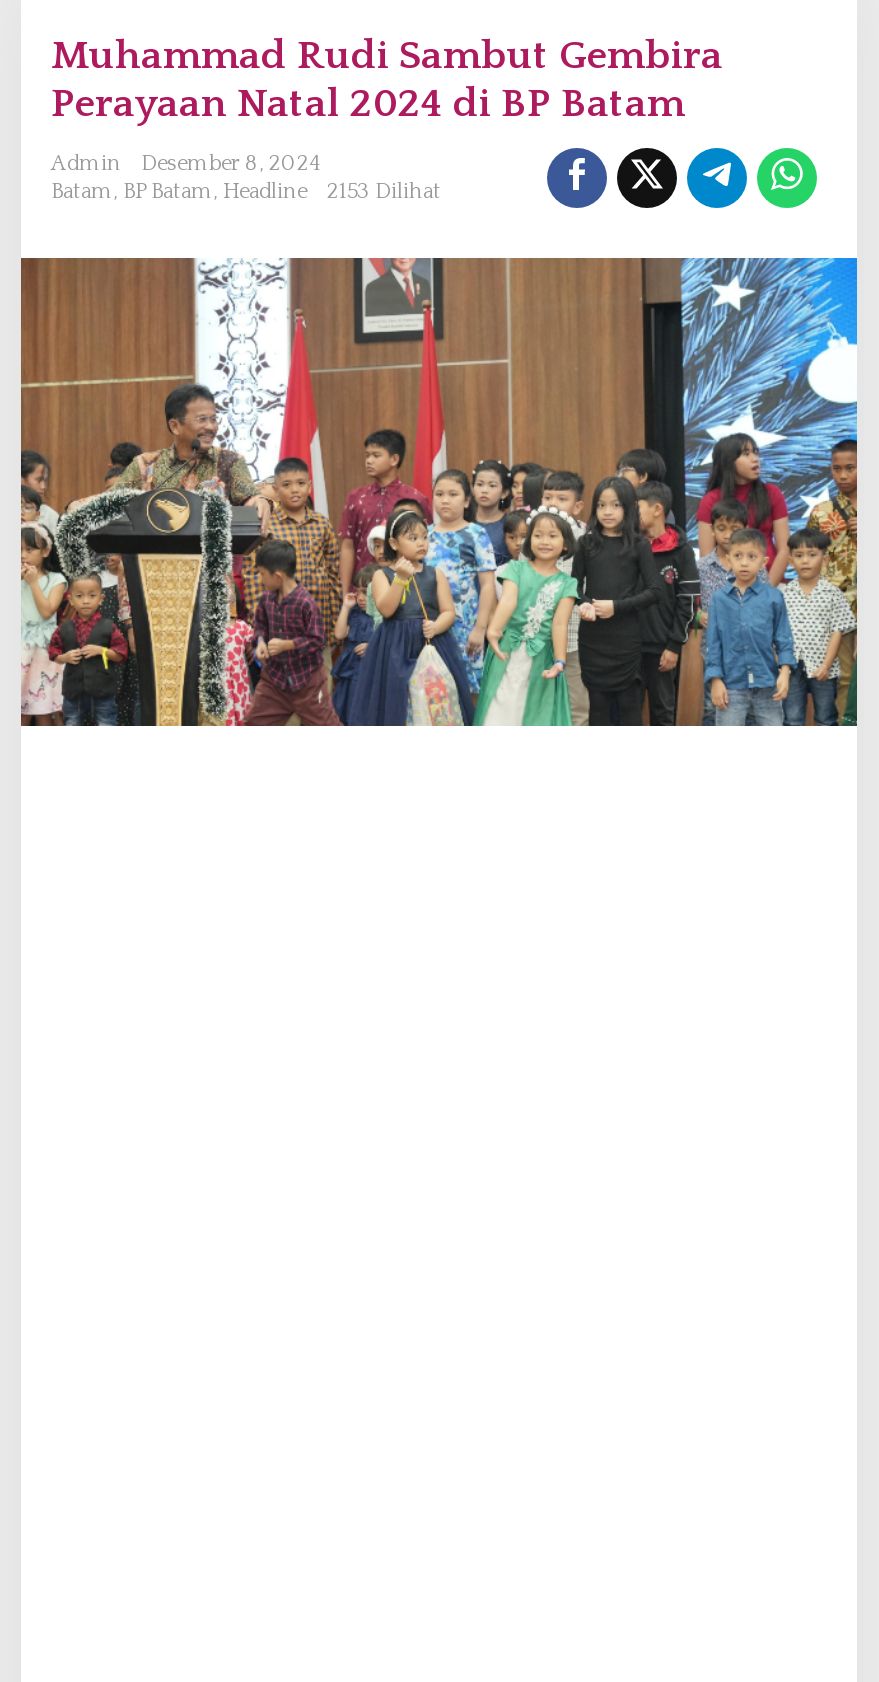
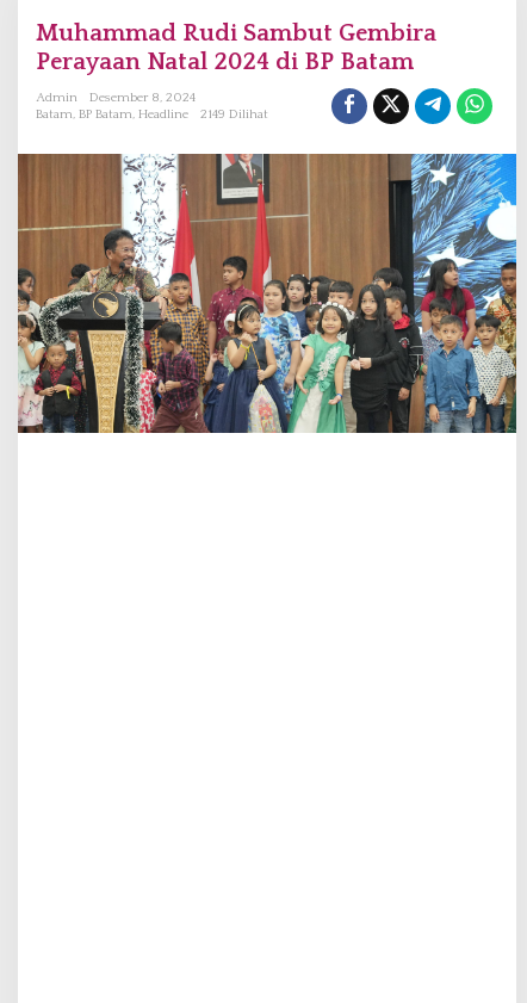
[327,180,441,204] 2153 Dilihat -> [200,107,268,122] 2149 Dilihat

